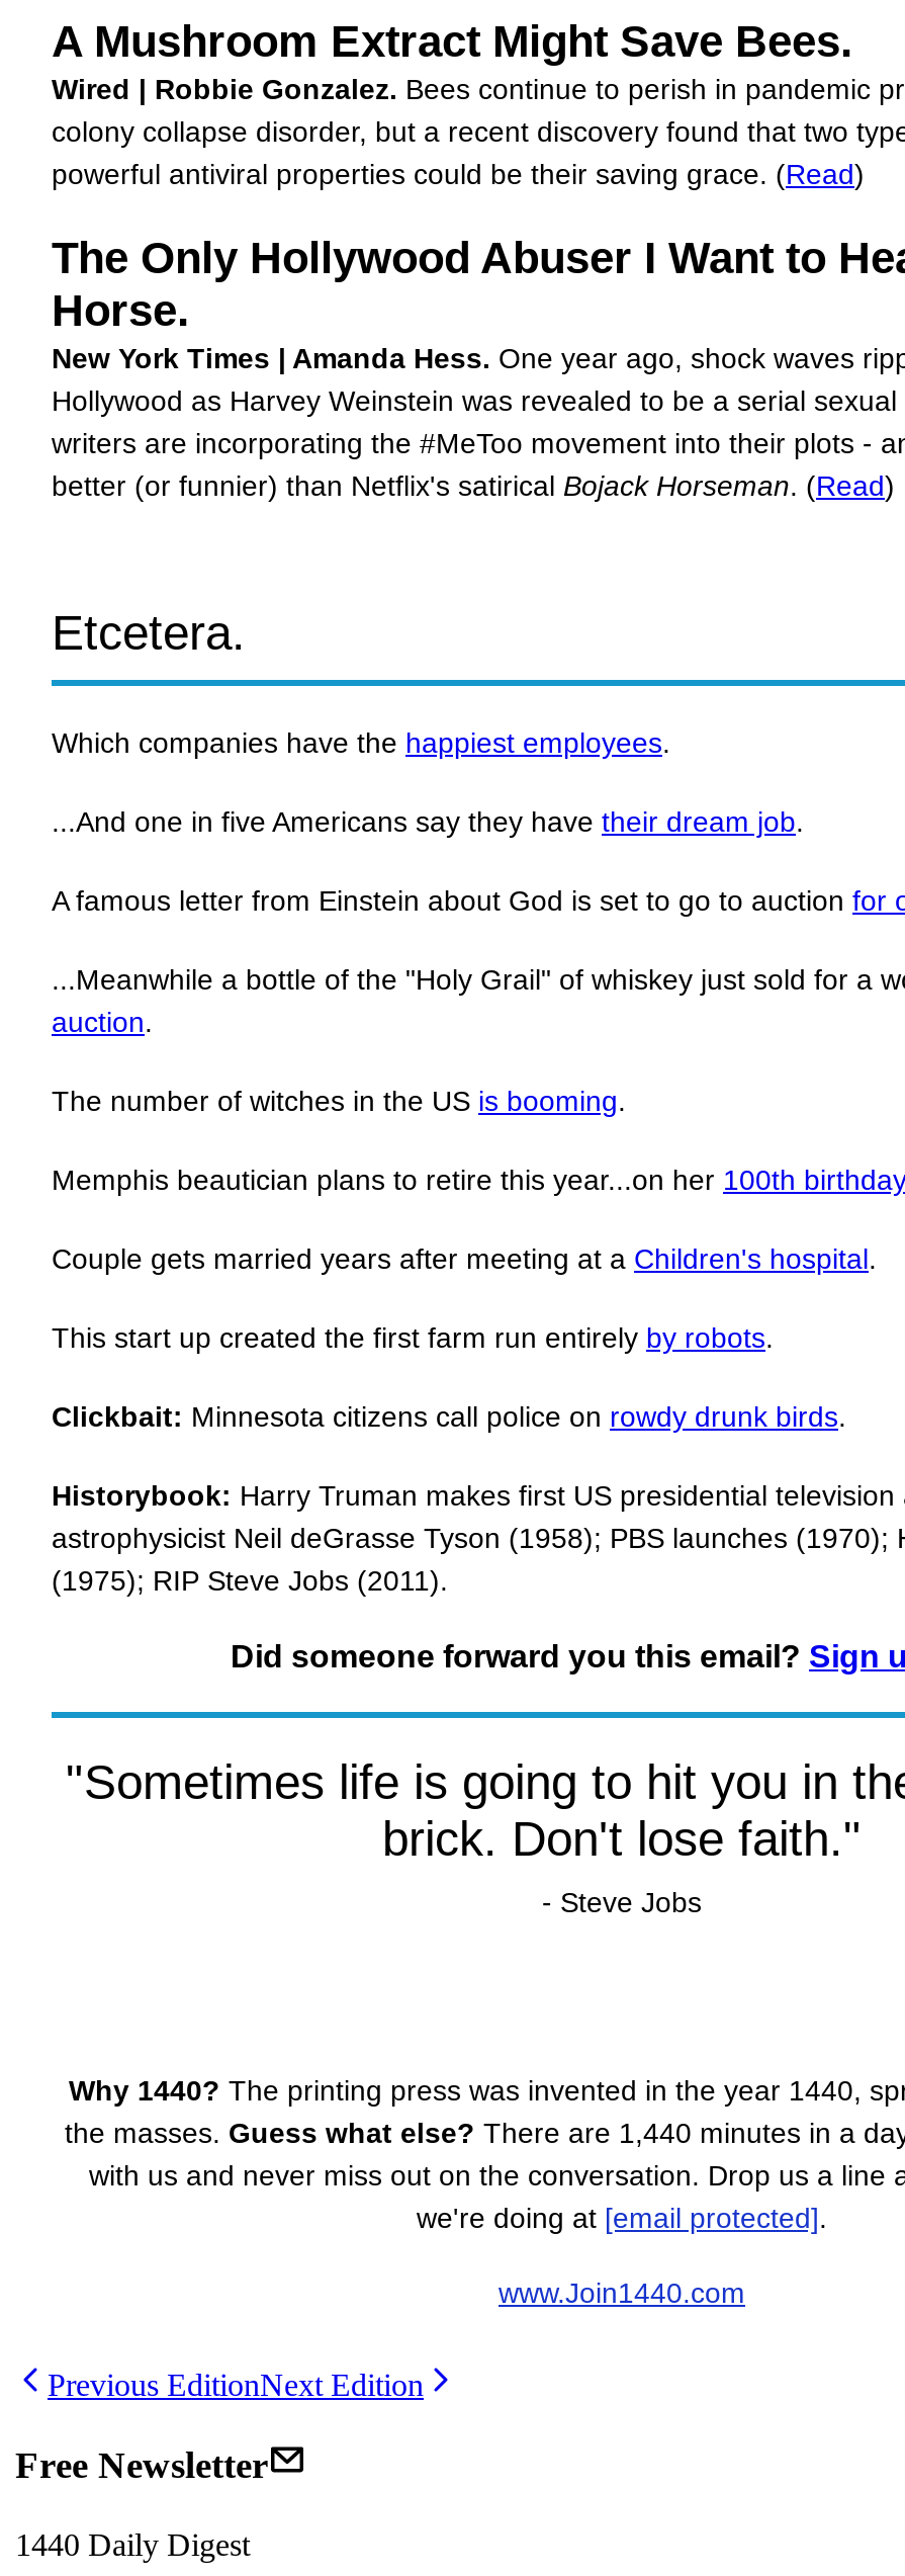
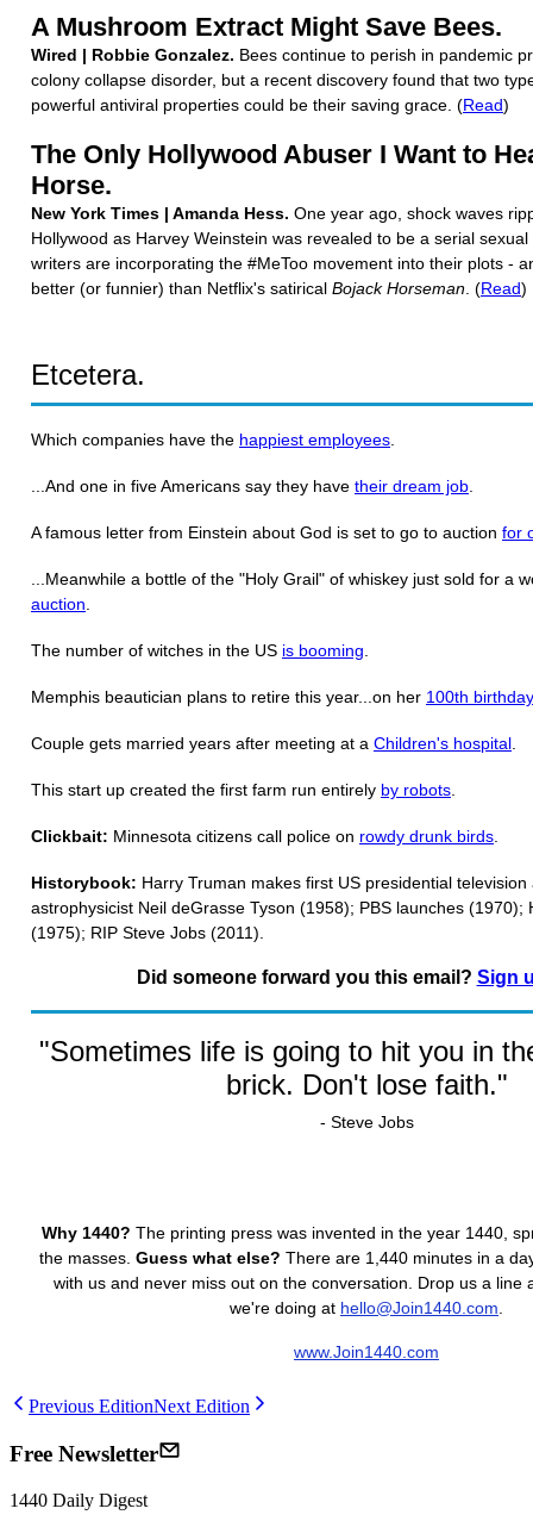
[417,2201,827,2234] we're doing at [email protected]. -> [230,1298,503,1317] we're doing at hello@Join1440.com.

